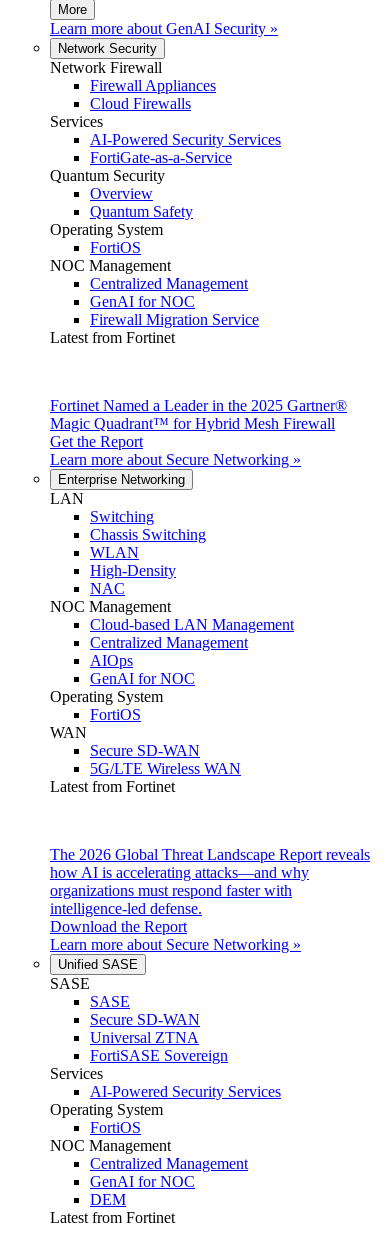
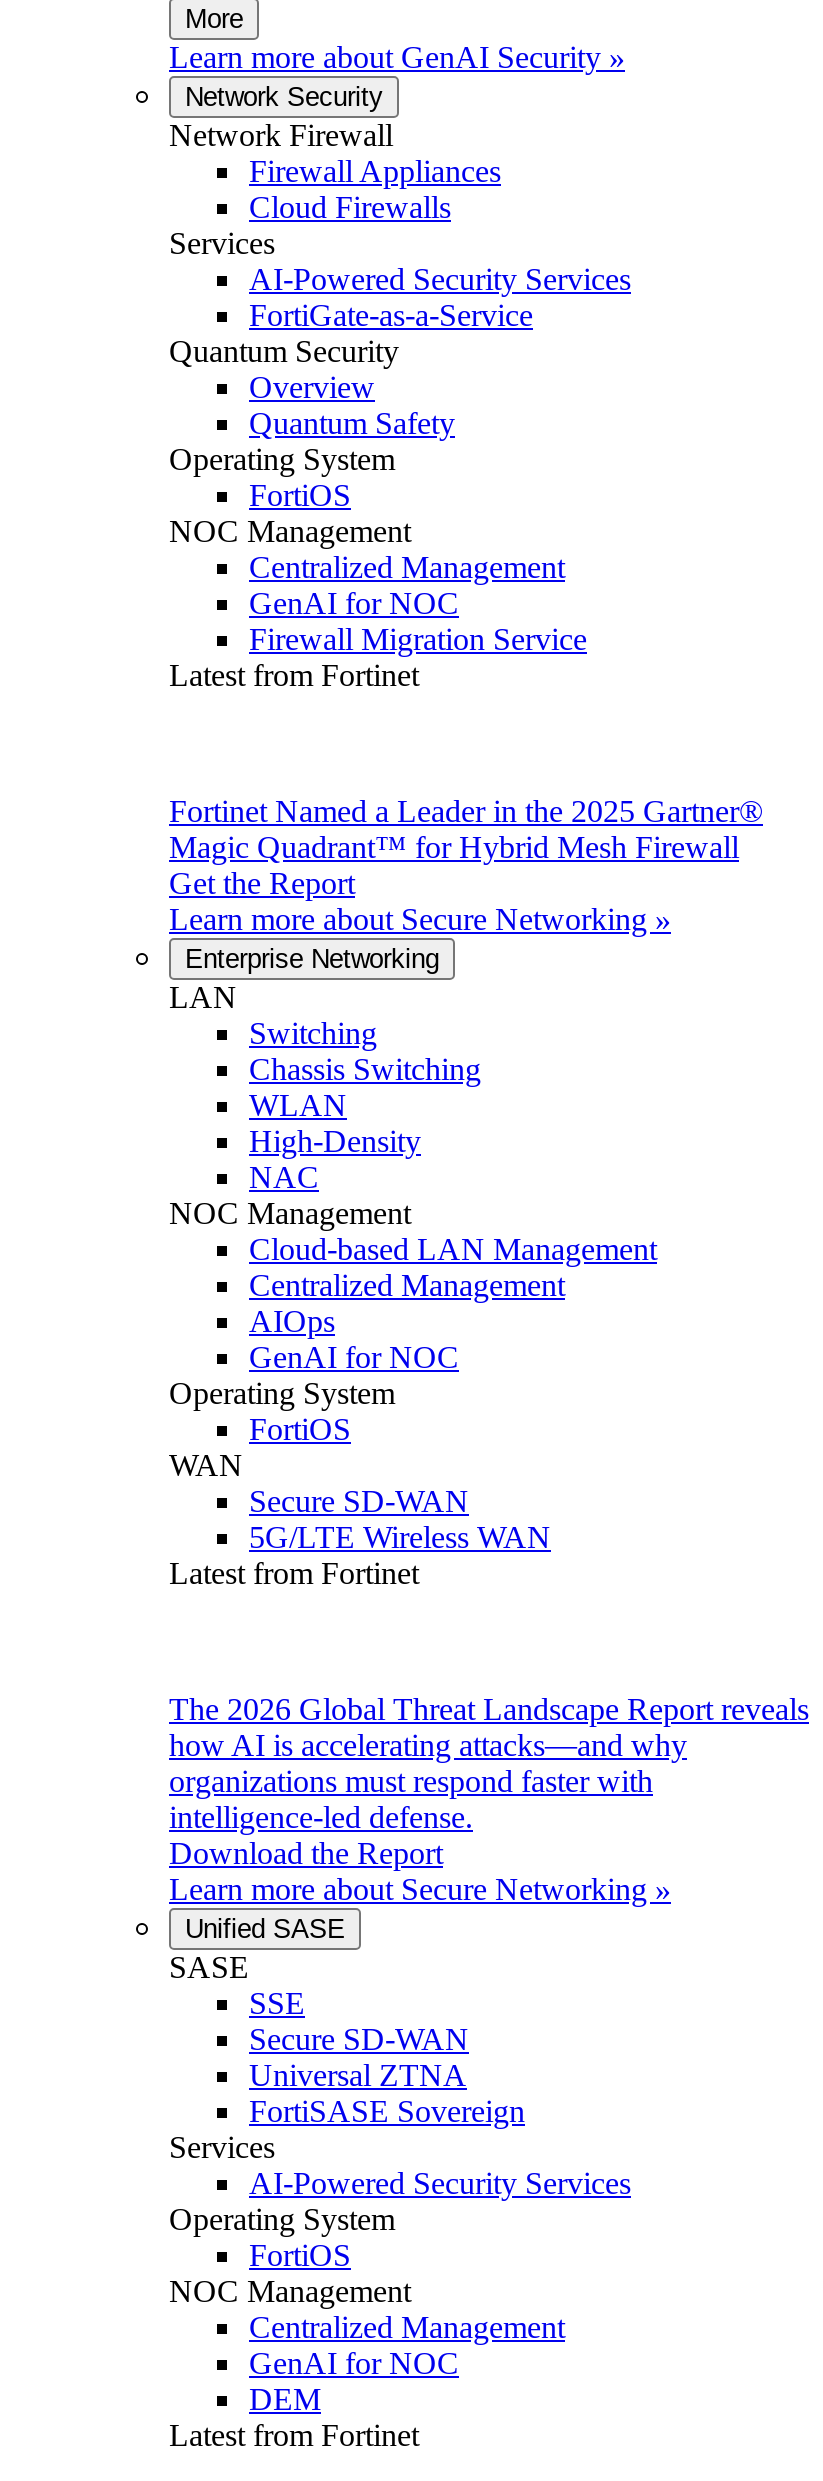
[90,993,130,1010] SASE -> [249,1986,305,2020] SSE

